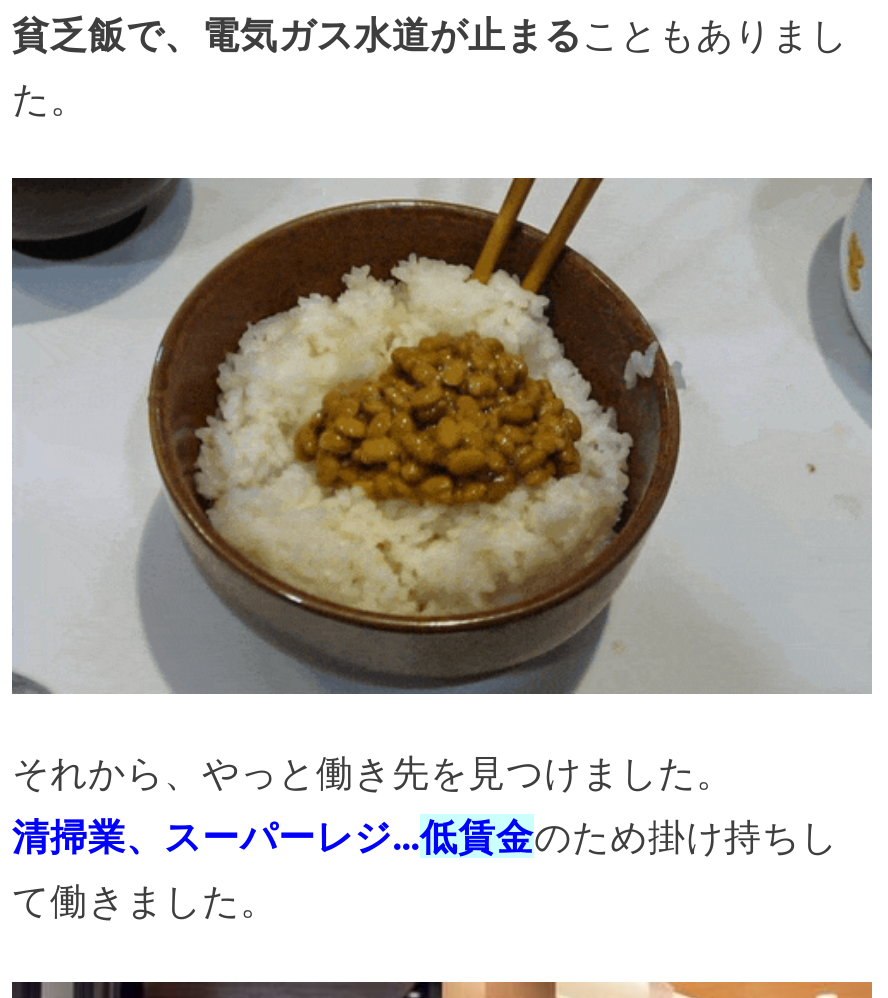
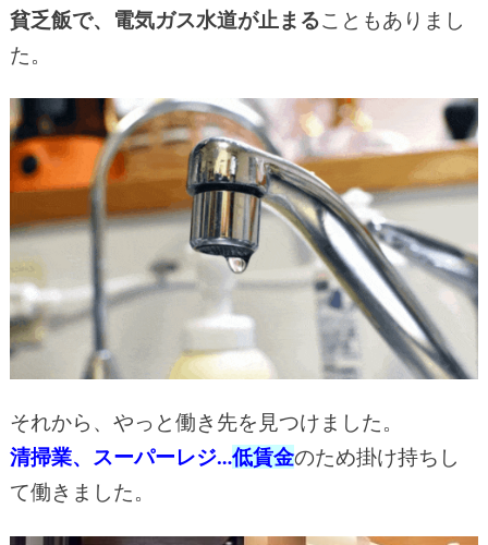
[10,176,872,696] [image] -> [9,97,478,379] [image]

